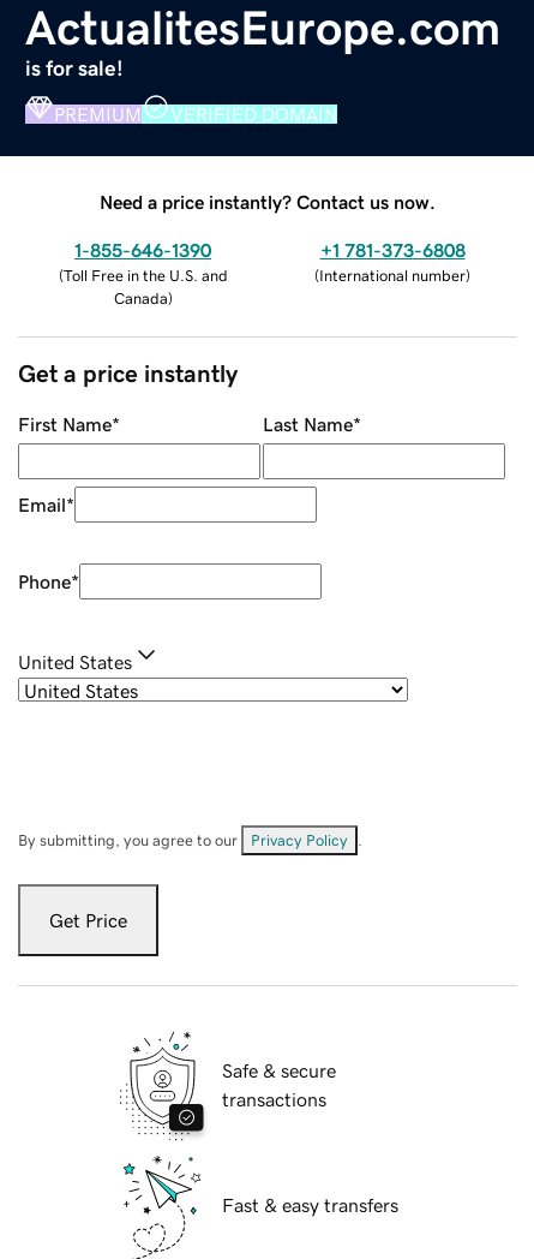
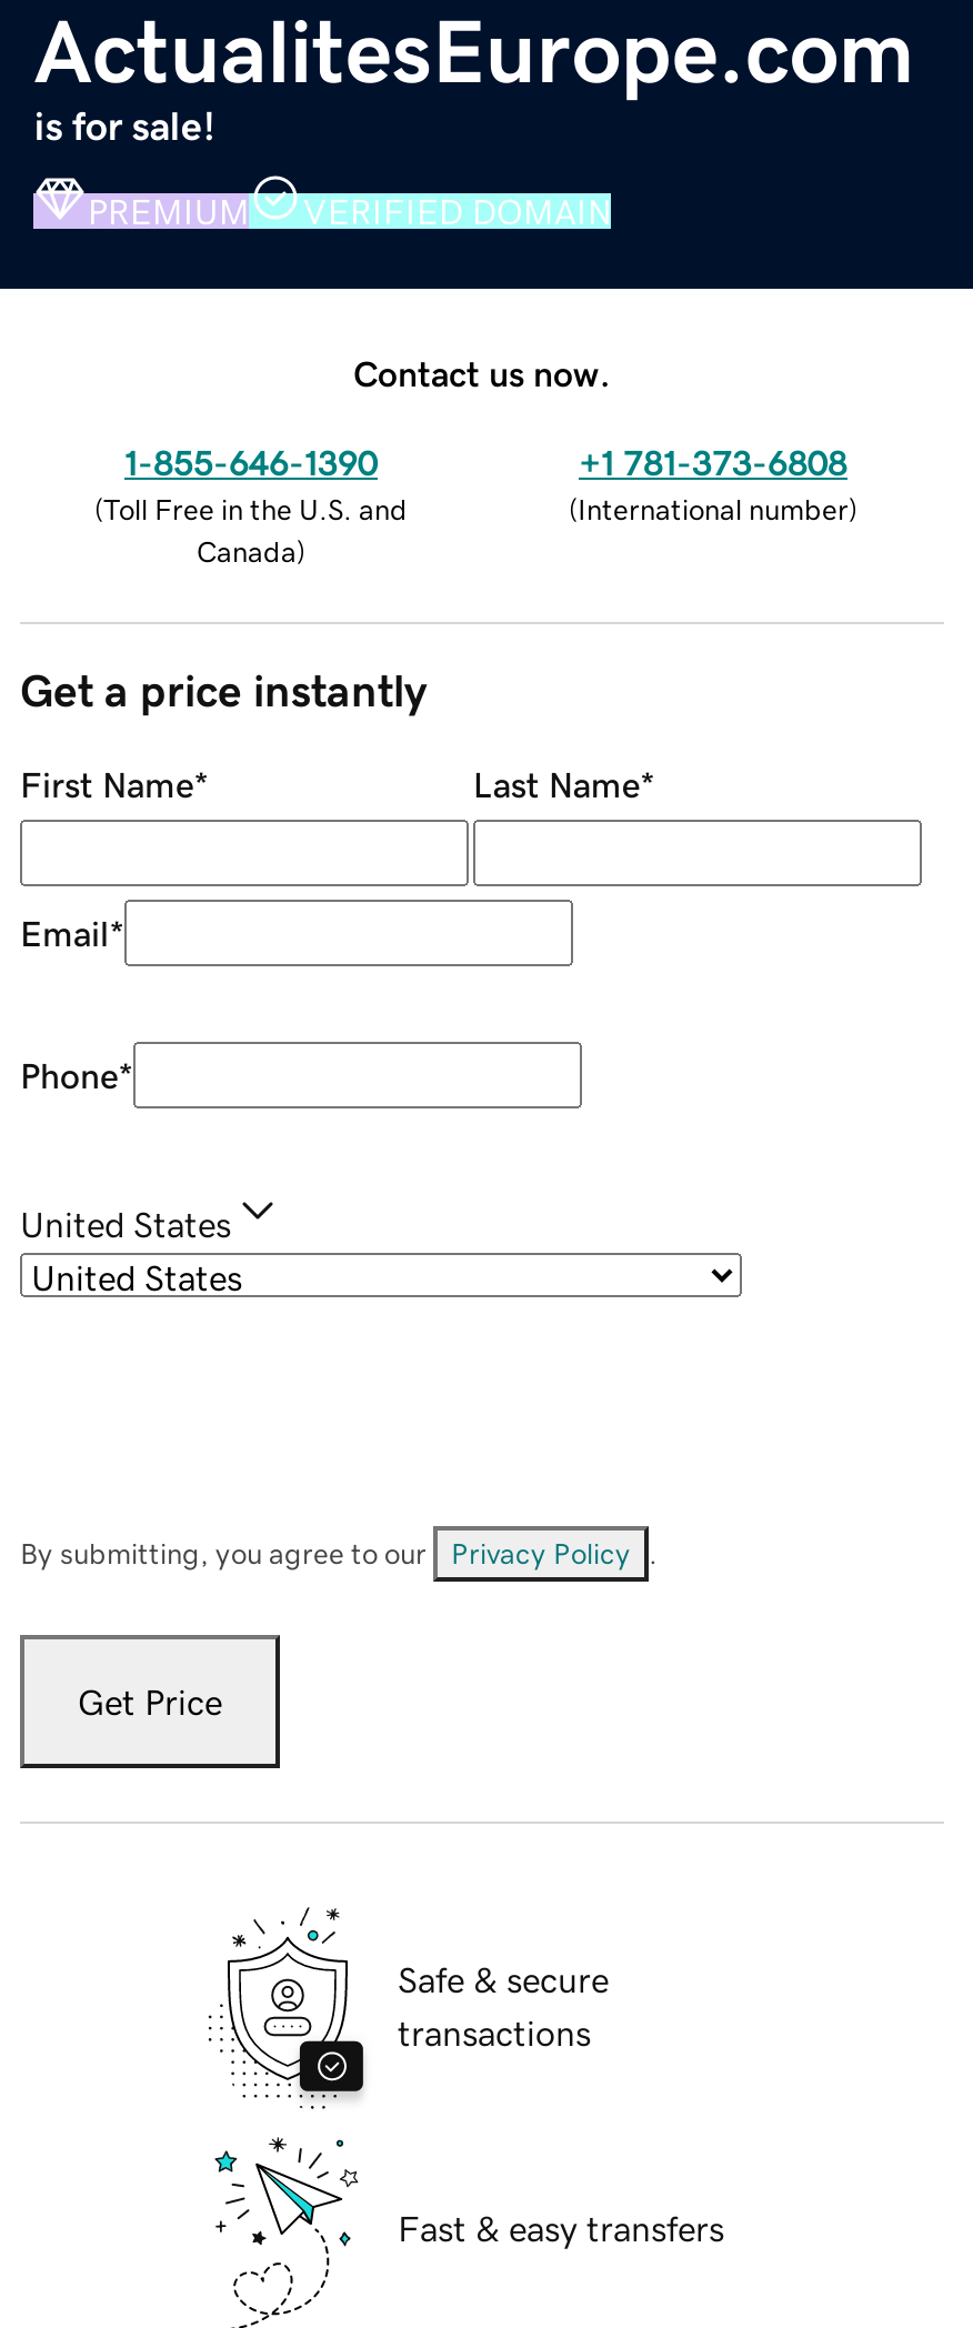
[100,192,436,211] Need a price instantly? Contact us now. -> [353,355,611,390] Contact us now.

